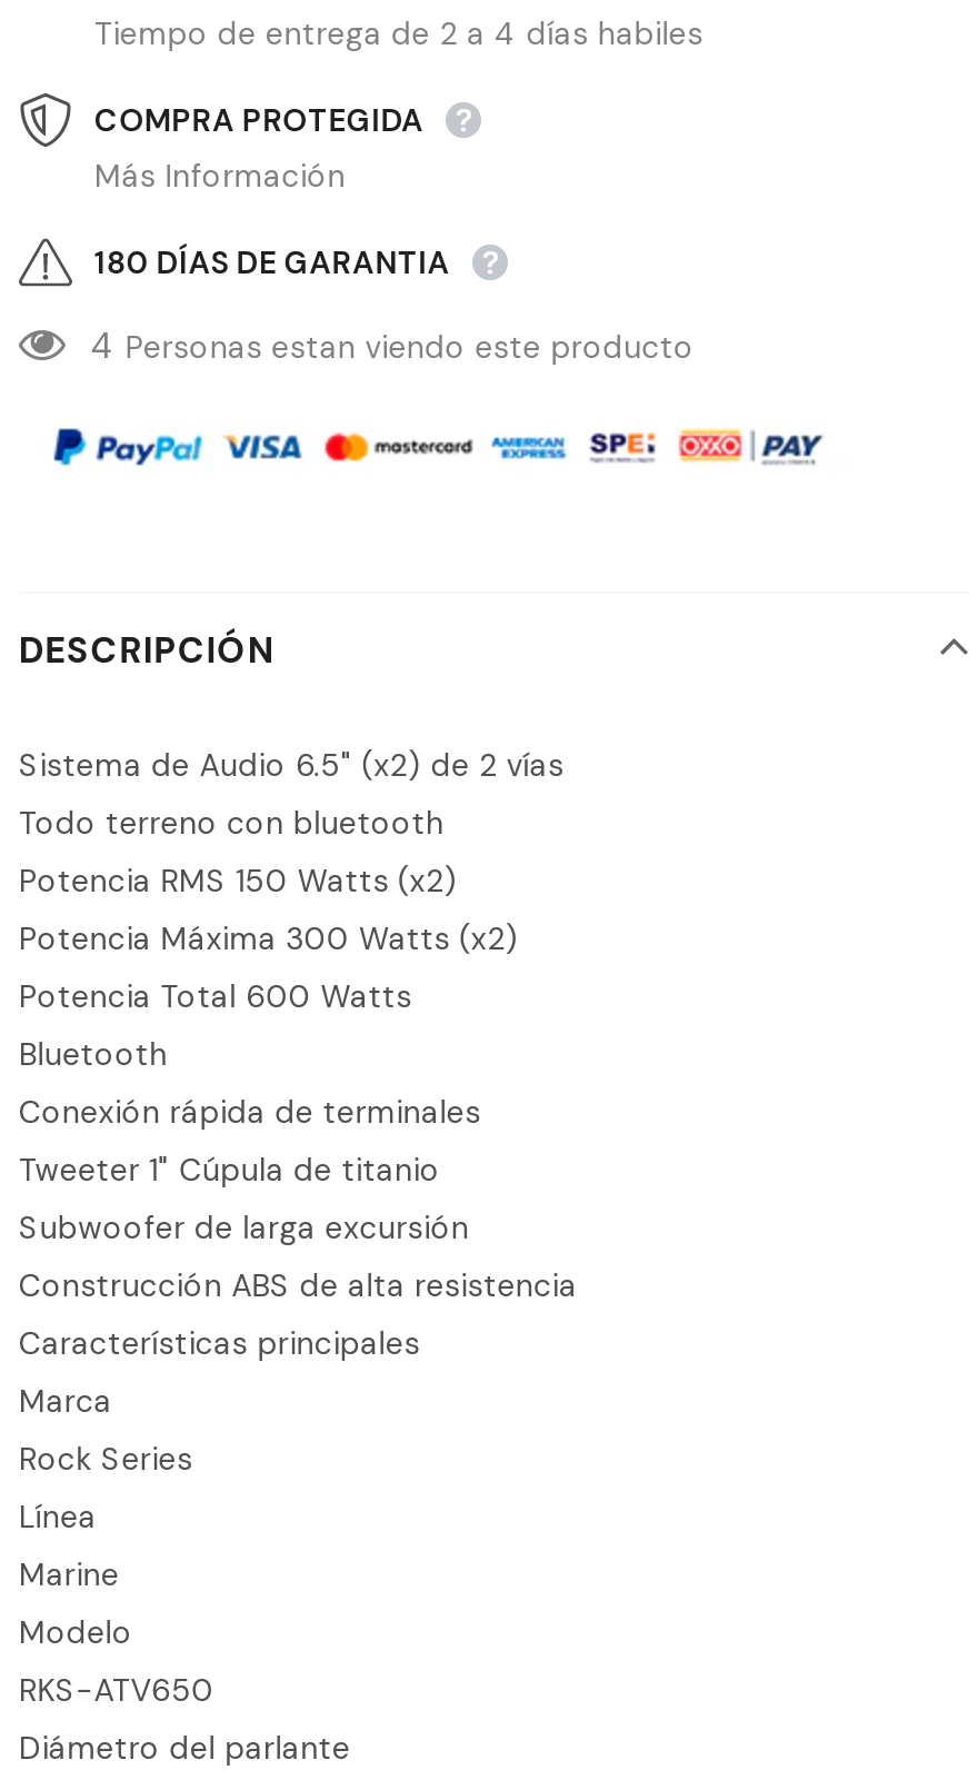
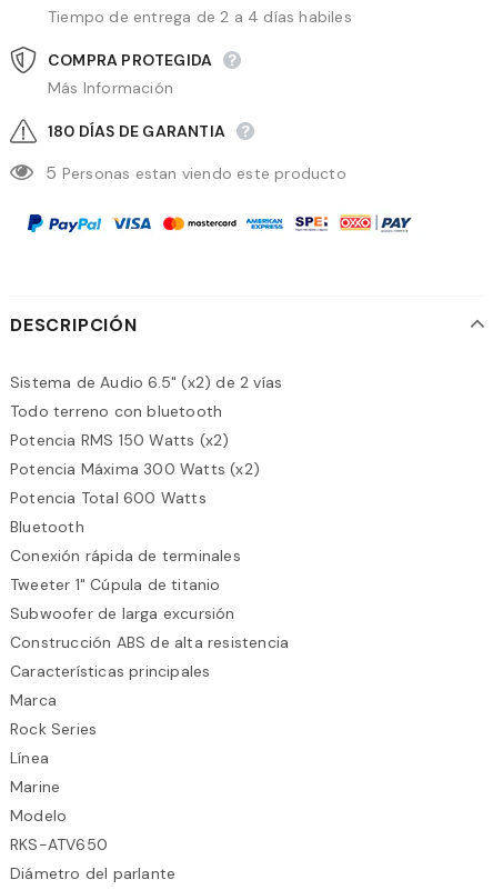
[91,321,694,368] 4 Personas estan viendo este producto -> [46,161,346,184] 5 Personas estan viendo este producto

